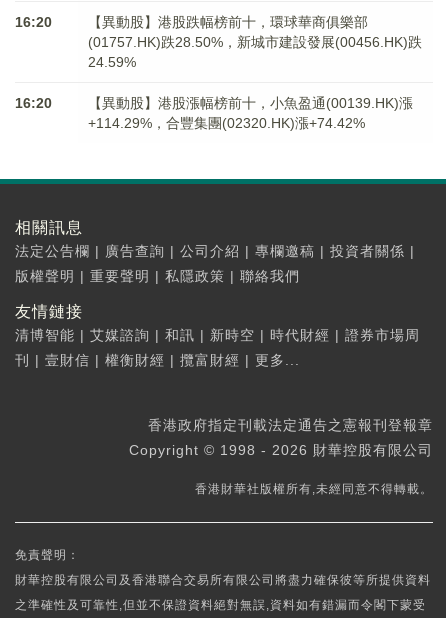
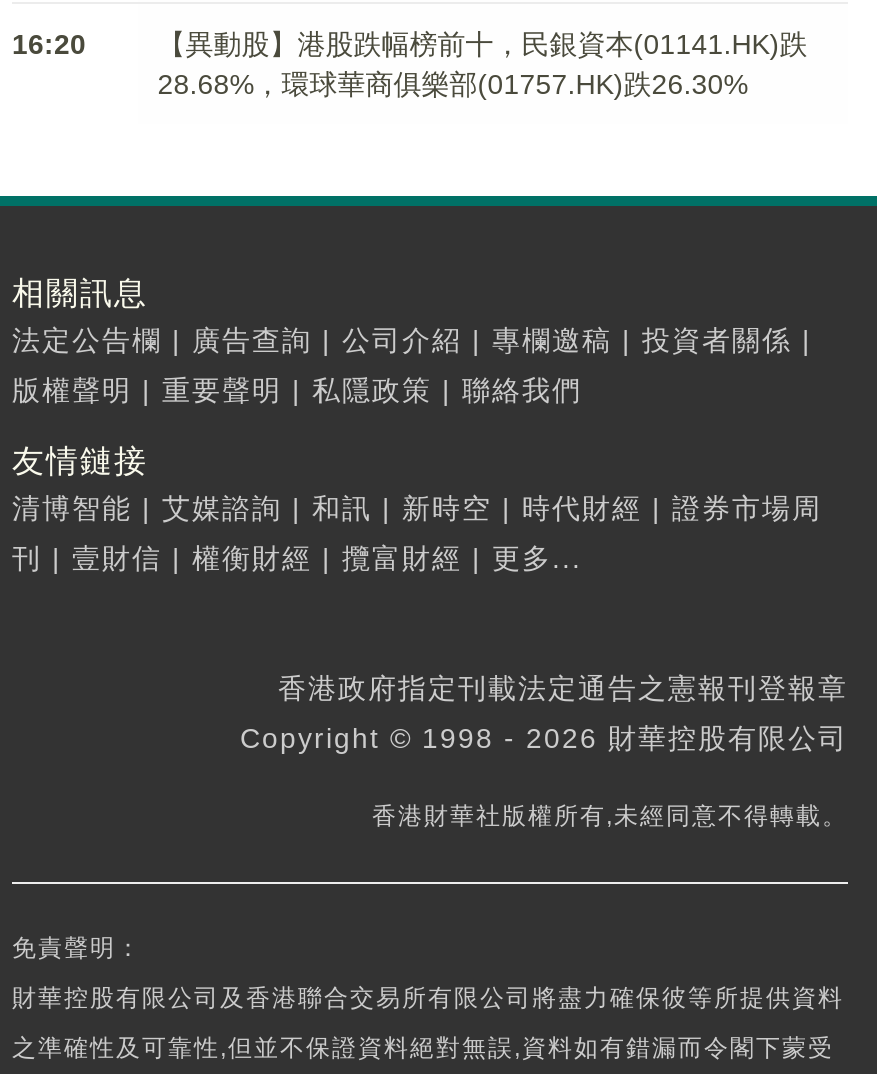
[15,14,422,131] 【異動股】港股跌幅榜前十，環球華商俱樂部 | (01757.HK)跌28.50%，新城市建設發展(00456.HK)跌 | 24.59% | 16:20 | 【異動股】港股漲幅榜前十，小魚盈通(00139.HK)漲 | +114.29%，合豐集團(02320.HK)漲+74.42% -> [157,28,807,100] 【異動股】港股跌幅榜前十，民銀資本(01141.HK)跌 | 28.68%，環球華商俱樂部(01757.HK)跌26.30%

